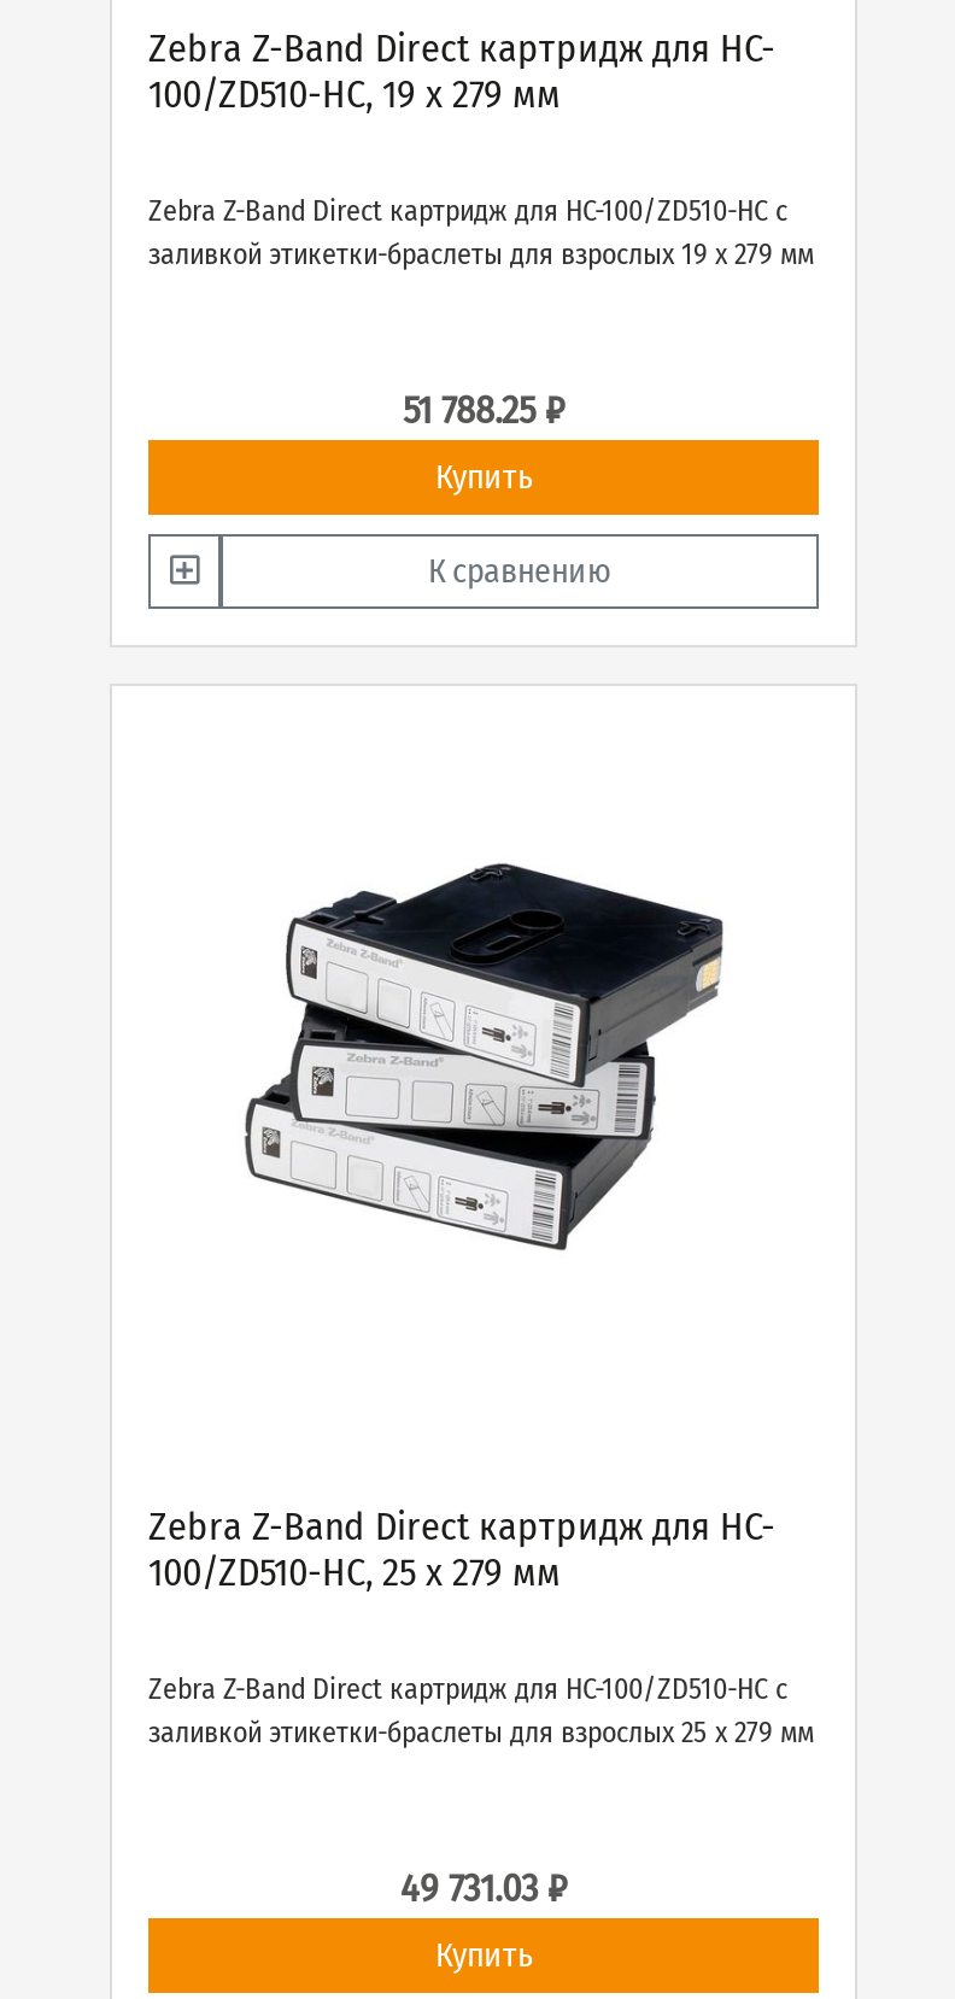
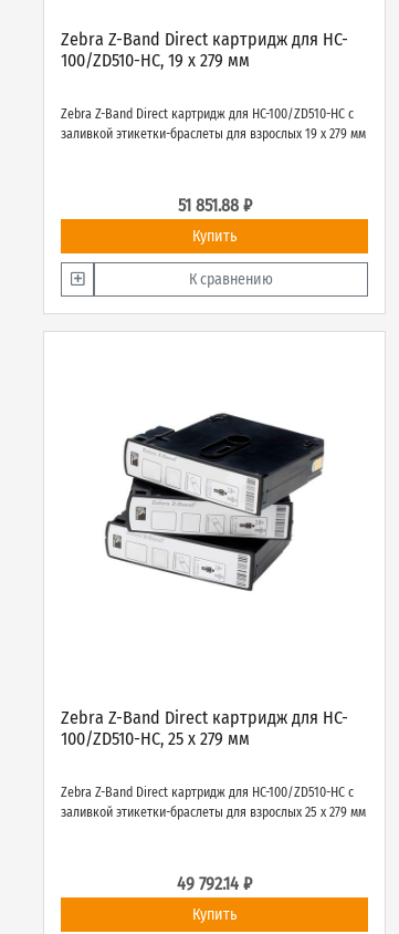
[403,386,564,432] 51 788.25 ₽ -> [177,194,251,215] 51 851.88 ₽
[400,1864,567,1910] 49 731.03 ₽ -> [177,873,252,894] 49 792.14 ₽

